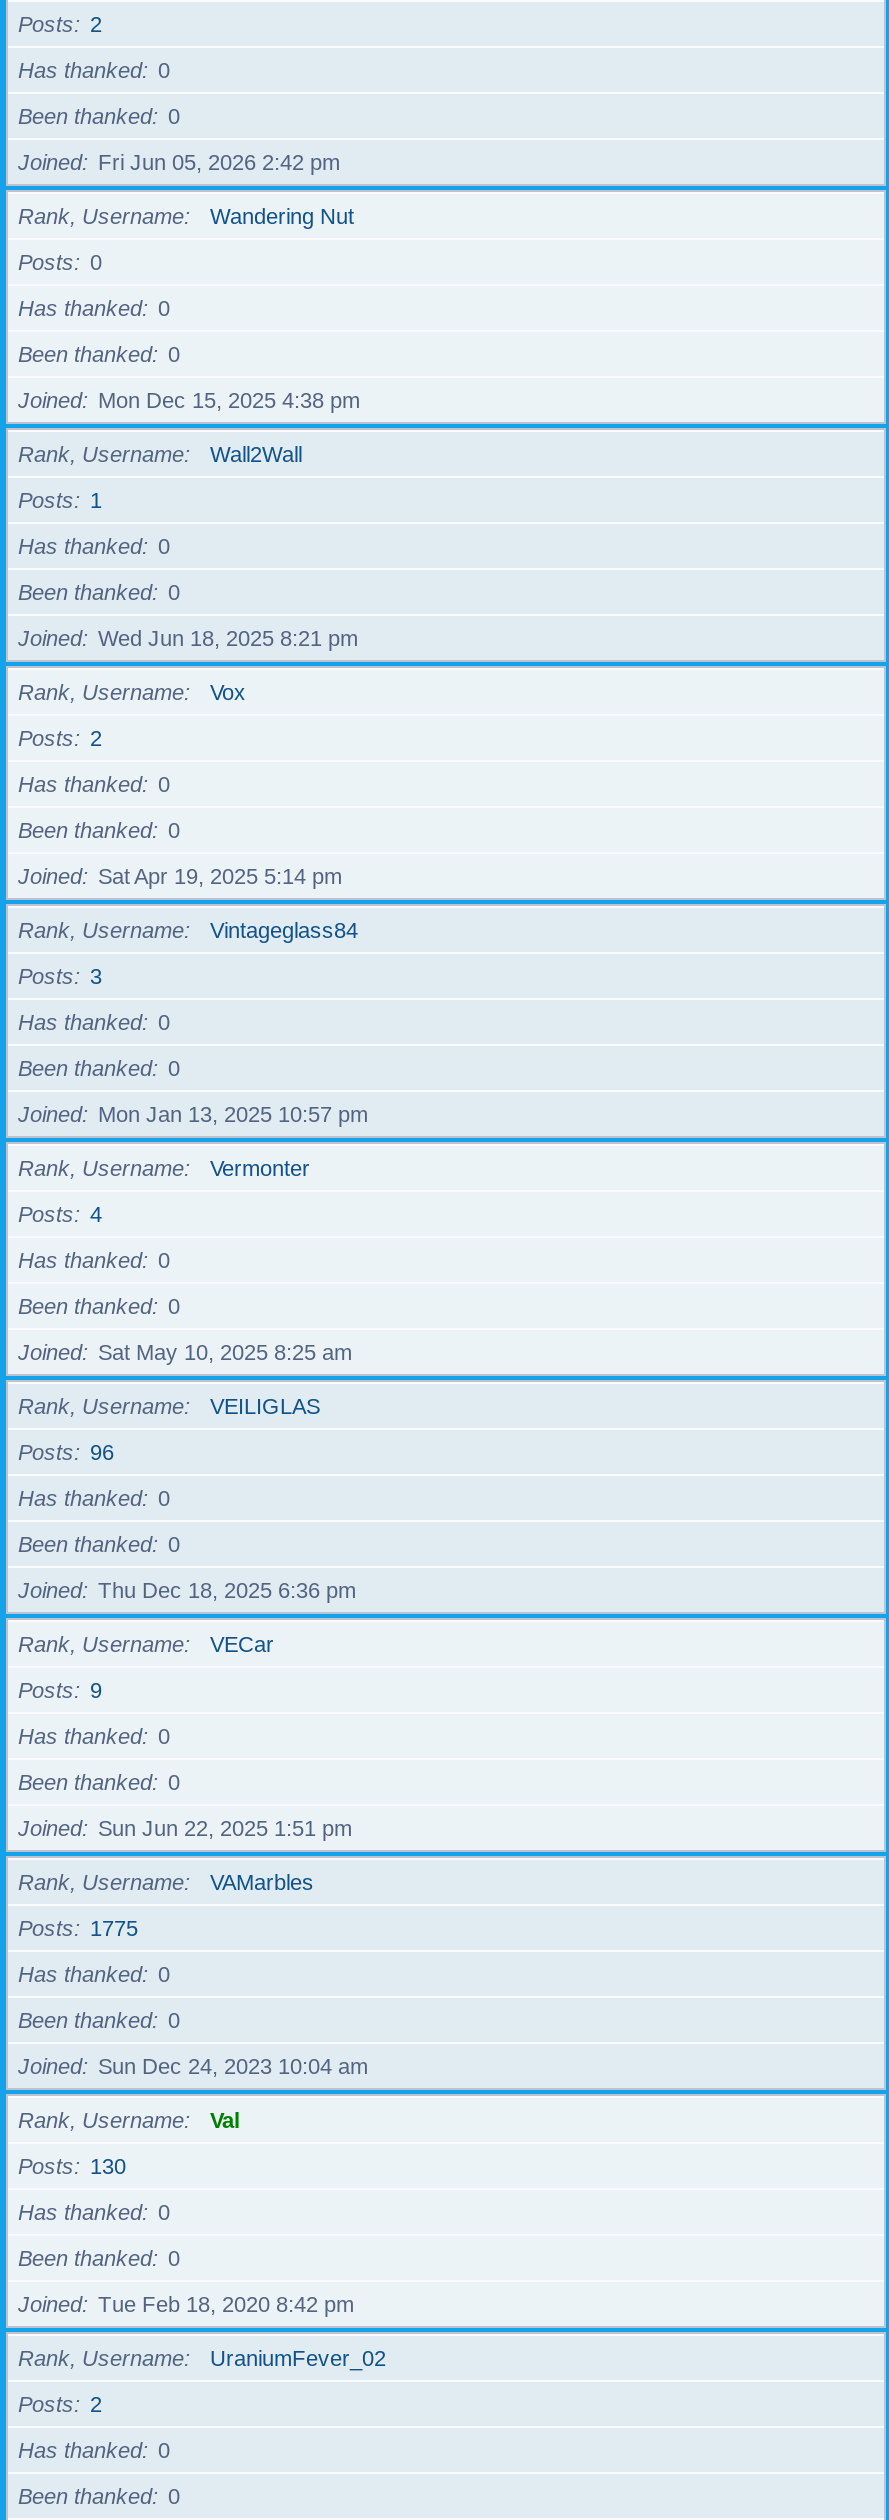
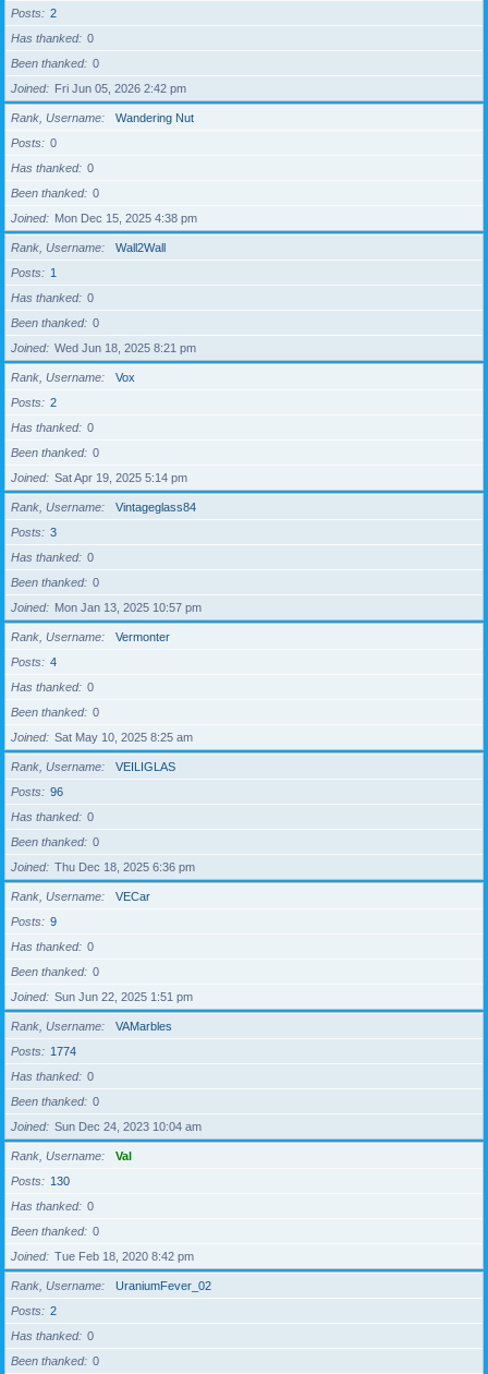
[18,1916,138,1940] Posts 1775 -> [11,1045,76,1058] Posts 1774

